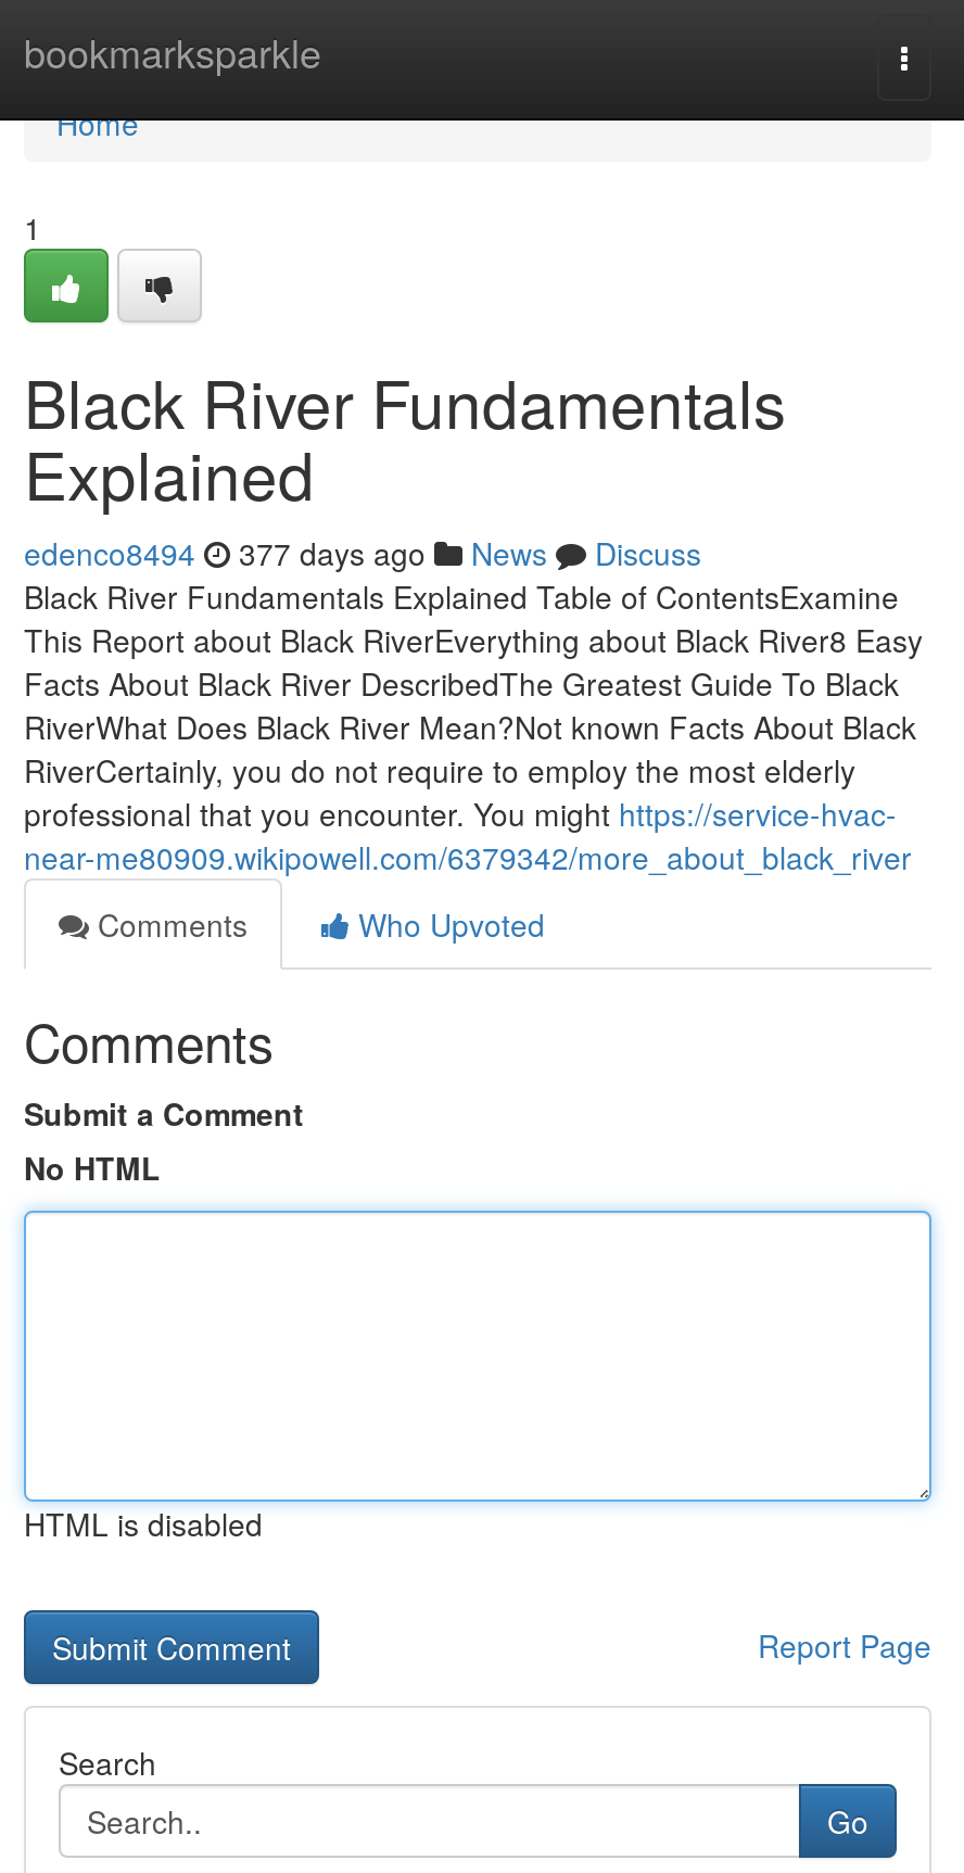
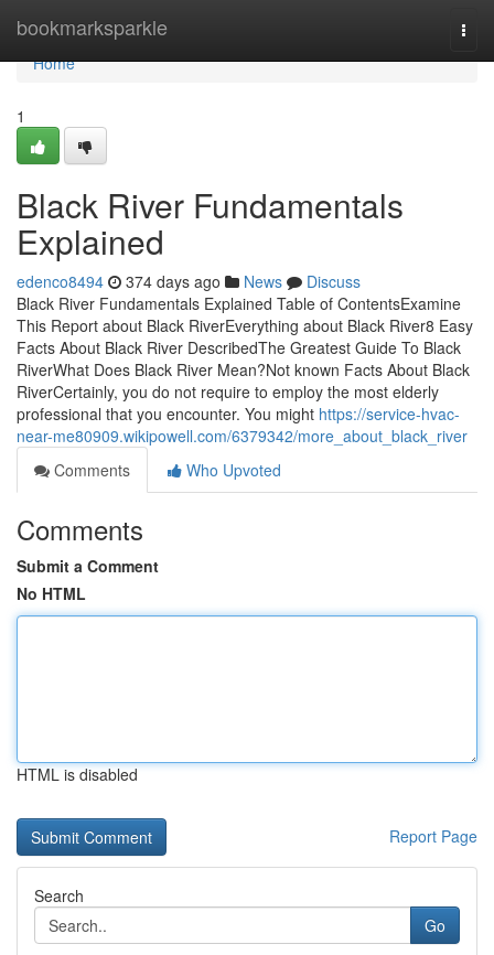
[24,531,701,574] edenco8494 377 days ago News Discuss -> [17,270,361,292] edenco8494 374 days ago News Discuss

